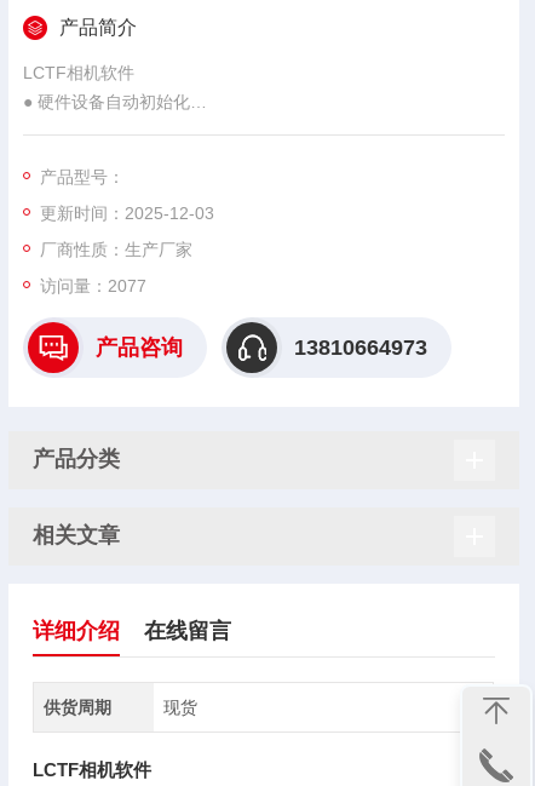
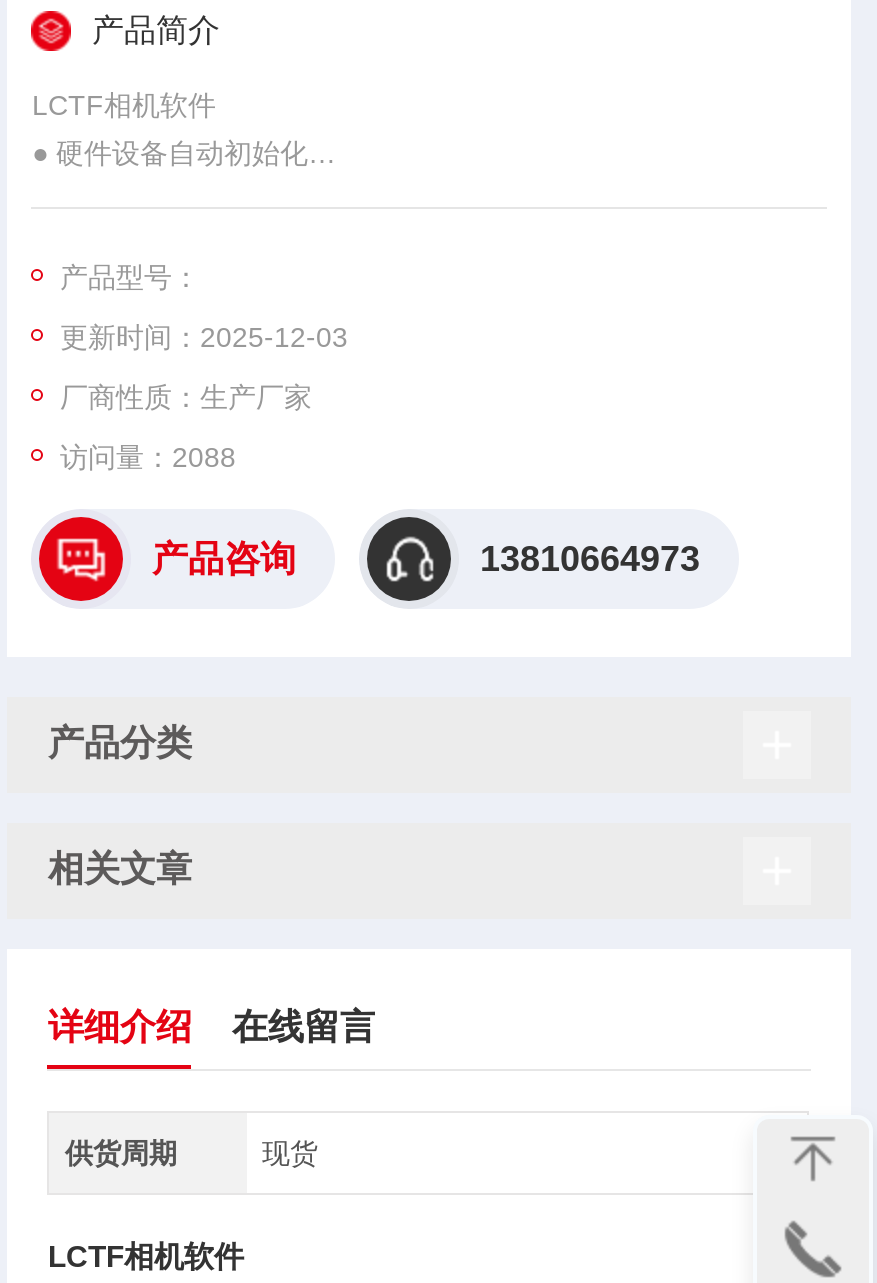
[40,276,147,296] 访问量：2077 -> [60,441,236,473] 访问量：2088

